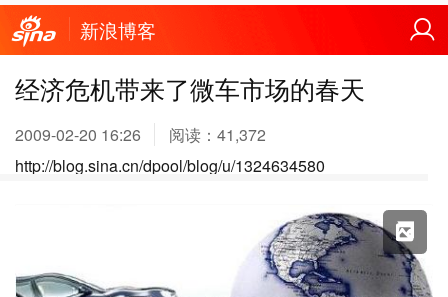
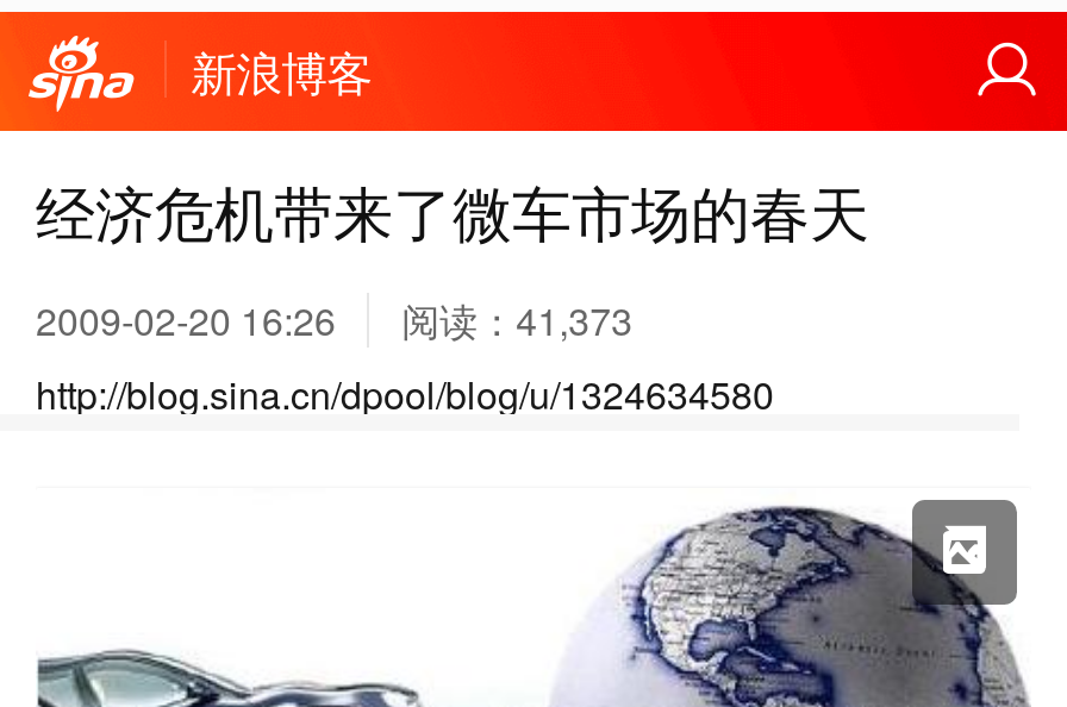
[15,123,266,146] 2009-02-20 16:26 阅读：41,372 -> [36,293,633,348] 2009-02-20 16:26 阅读：41,373

